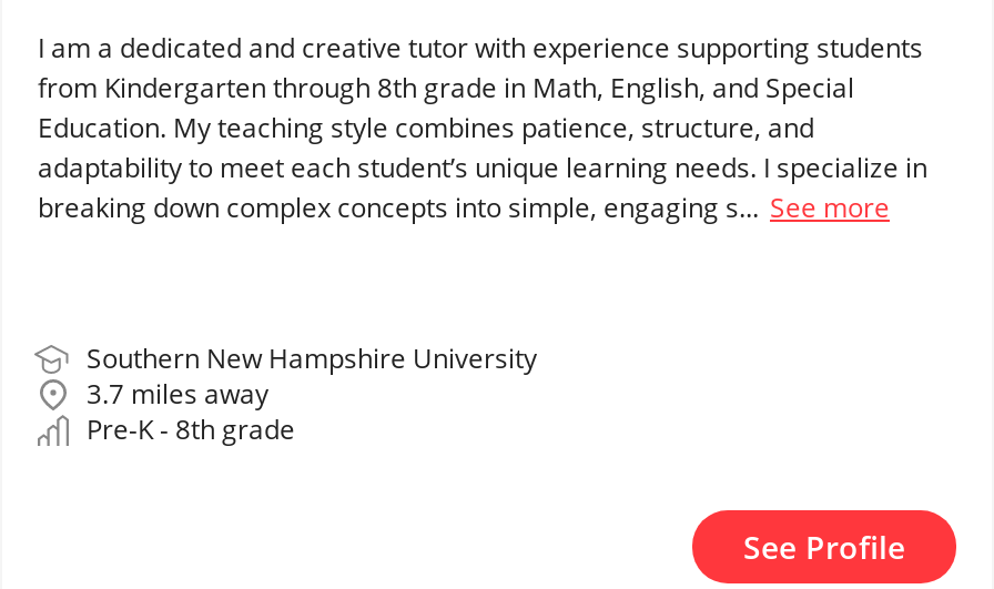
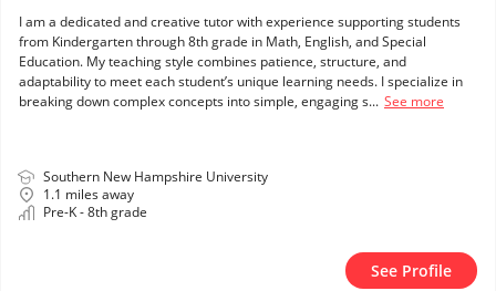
[87,375,268,413] 3.7 miles away -> [43,185,134,204] 1.1 miles away

